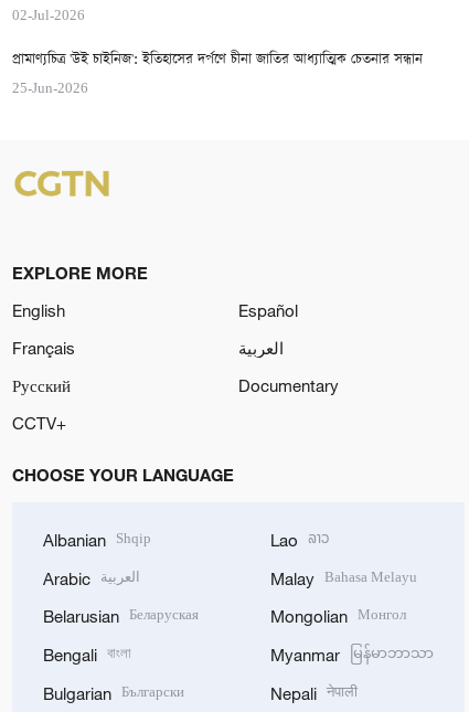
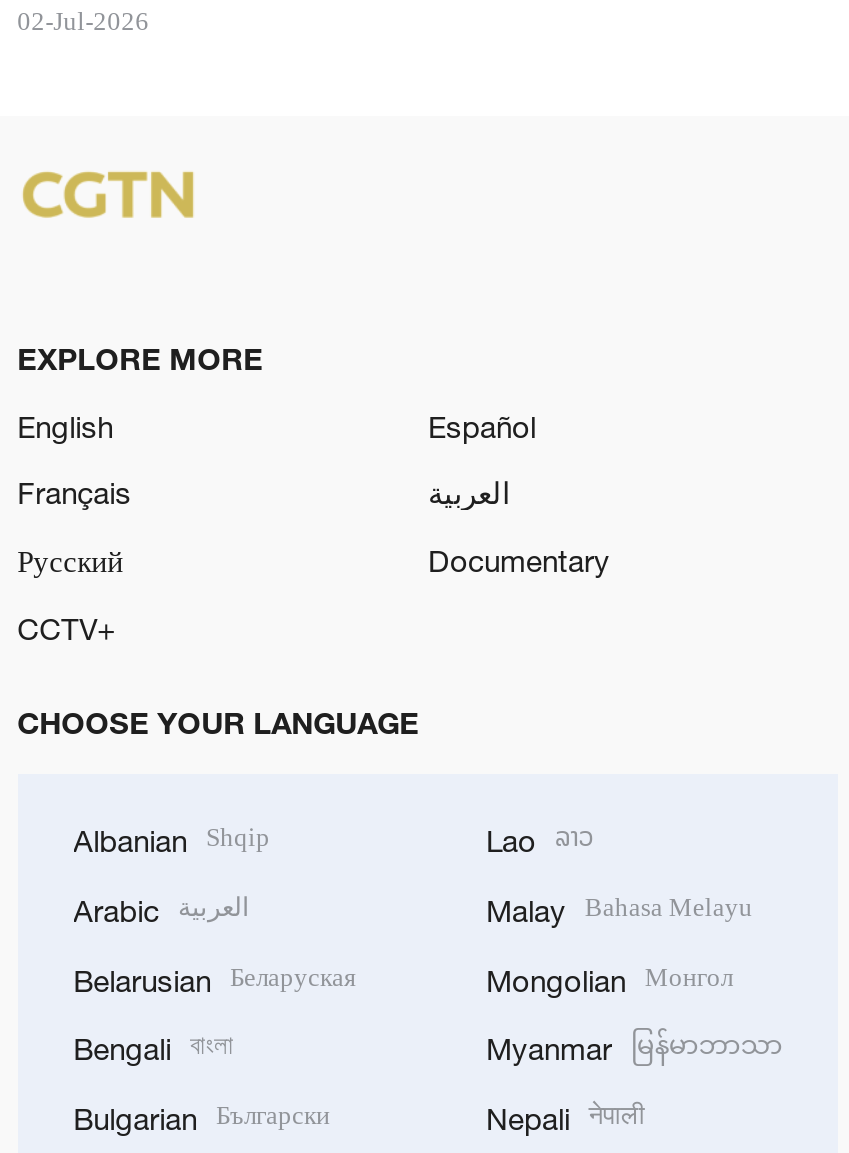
[12,48,422,100] প্রামাণ্যচিত্র 'উই চাইনিজ': ইতিহাসের দর্পণে চীনা জাতির আধ্যাত্মিক চেতনার সন্ধান | 25-Jun-2026 -> none

